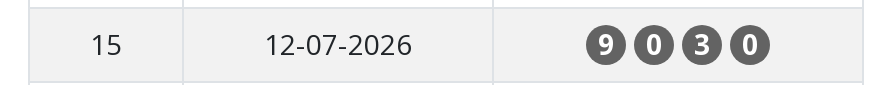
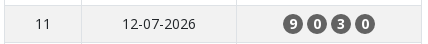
[90,25,122,63] 15 -> [35,14,51,33] 11

